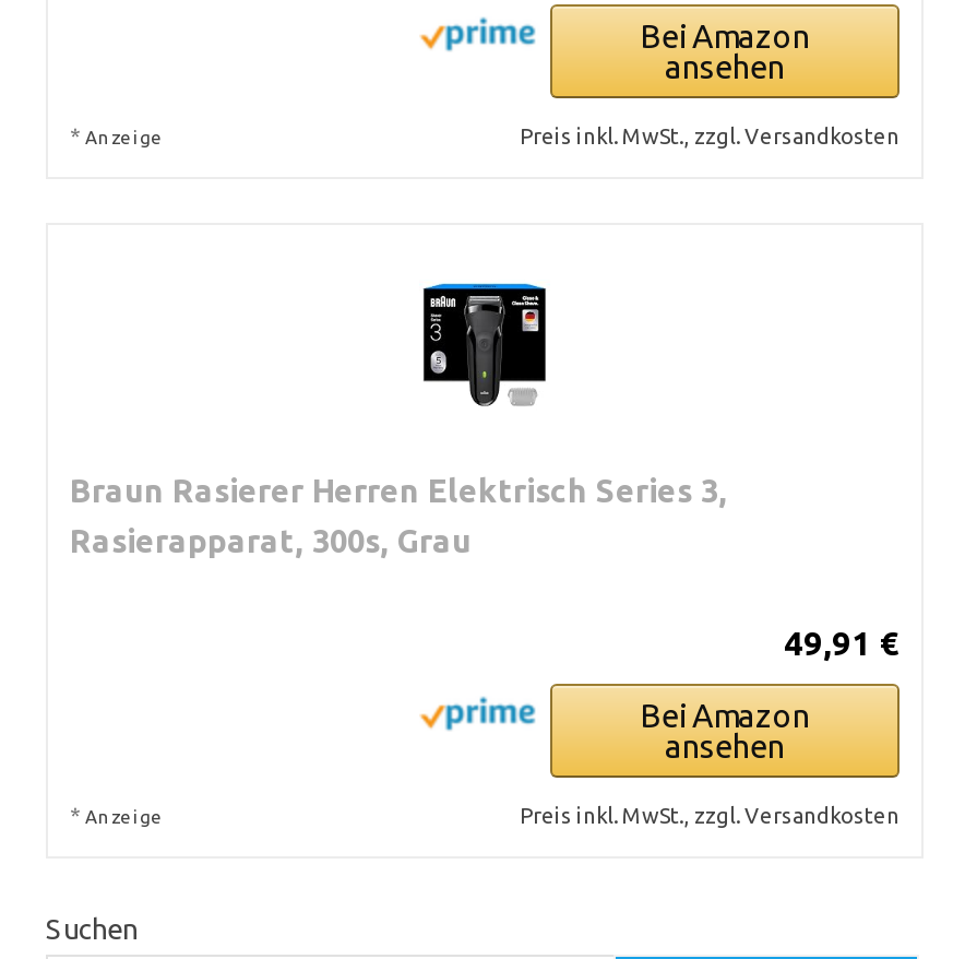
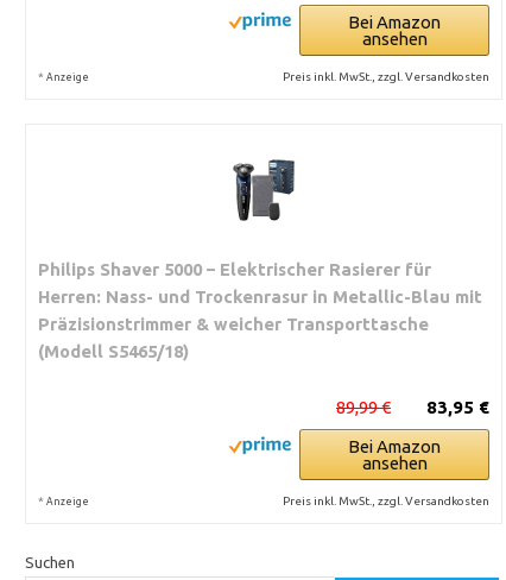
[421,282,548,356] [image] -> [232,158,296,223] [image]
[70,472,727,559] Braun Rasierer Herren Elektrisch Series 3, | Rasierapparat, 300s, Grau -> [38,259,482,361] Philips Shaver 5000 – Elektrischer Rasierer für | Herren: Nass- und Trockenrasur in Metallic-Blau mit | Präzisionstrimmer & weicher Transporttasche | (Modell S5465/18)
[784,625,900,662] 49,91 € -> [336,397,489,417] 83,95 € | 89,99 €

